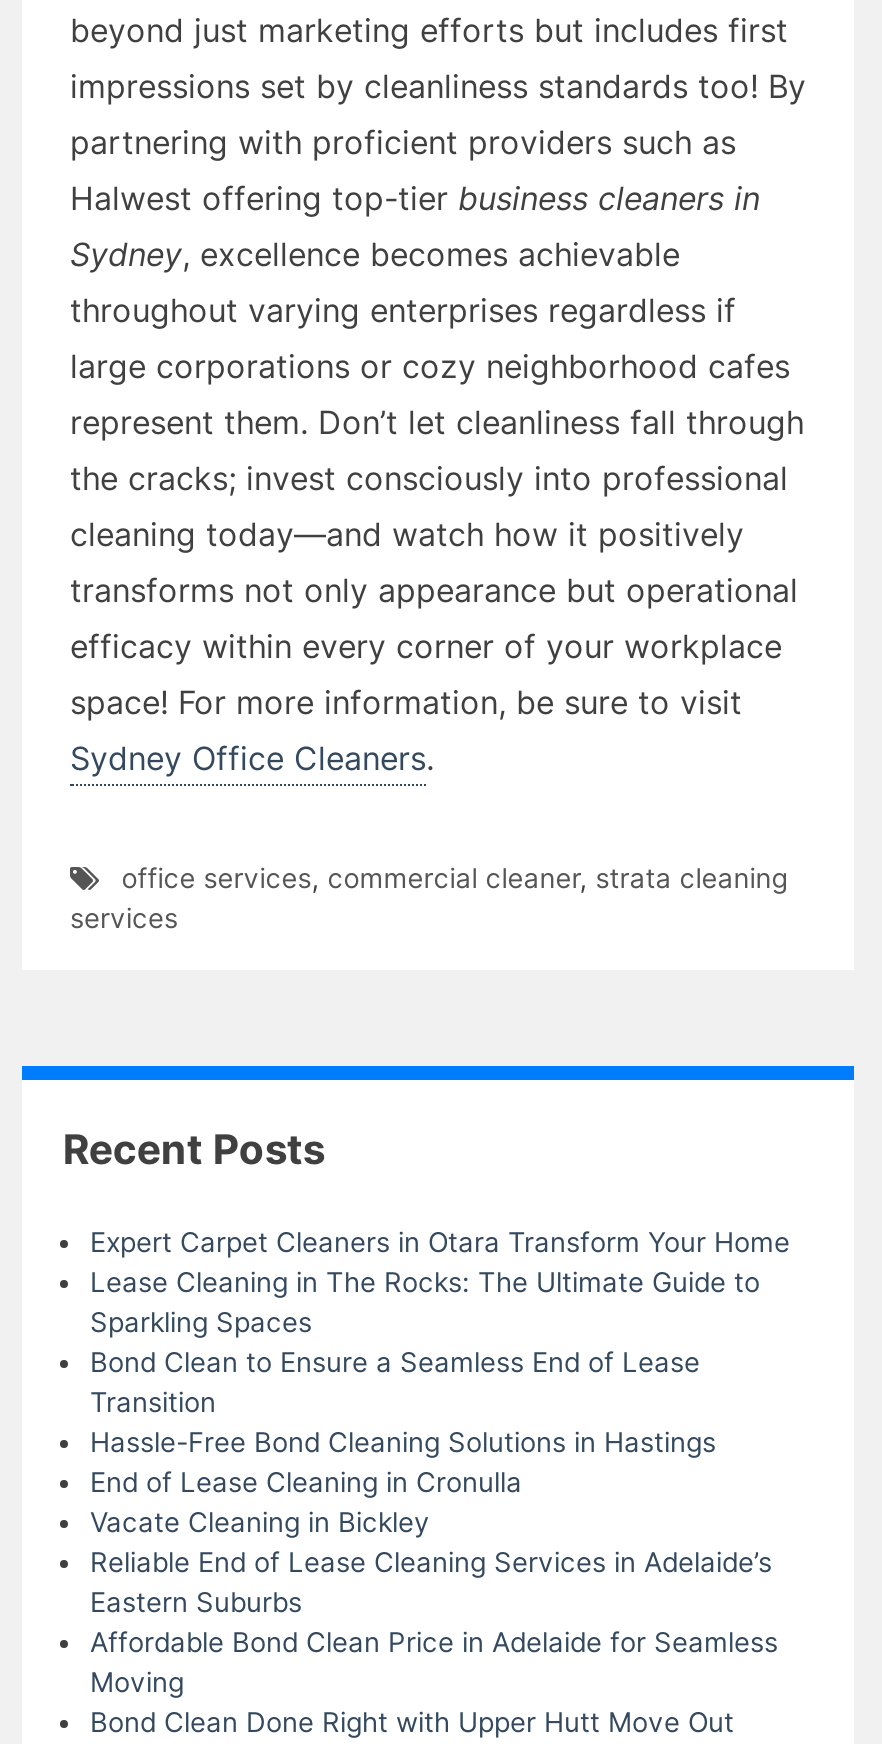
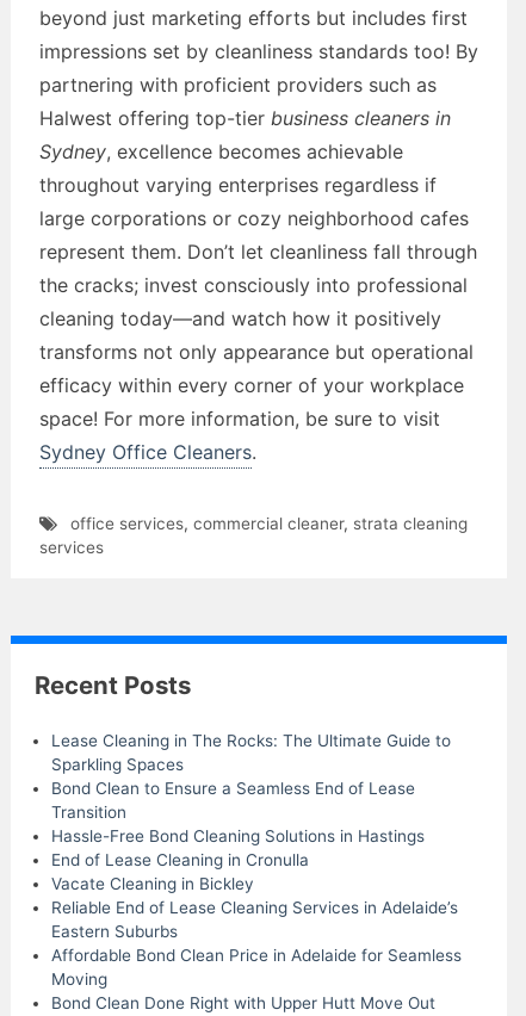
[90,1226,790,1258] Expert Carpet Cleaners in Otara Transform Your Home -> none

